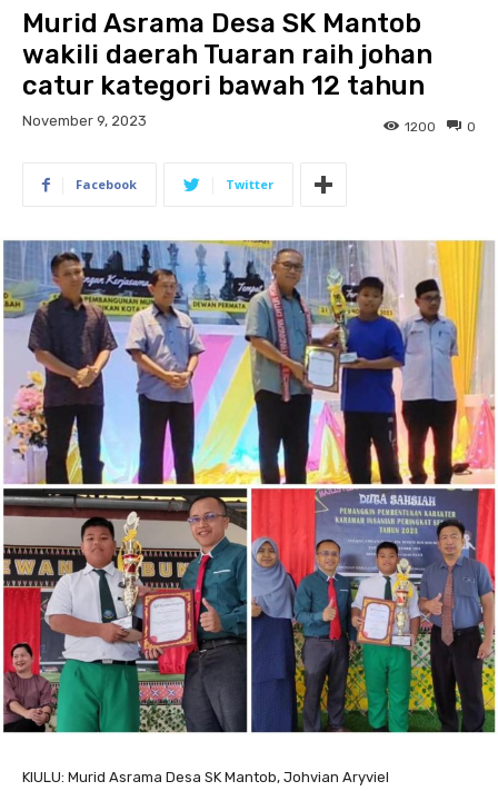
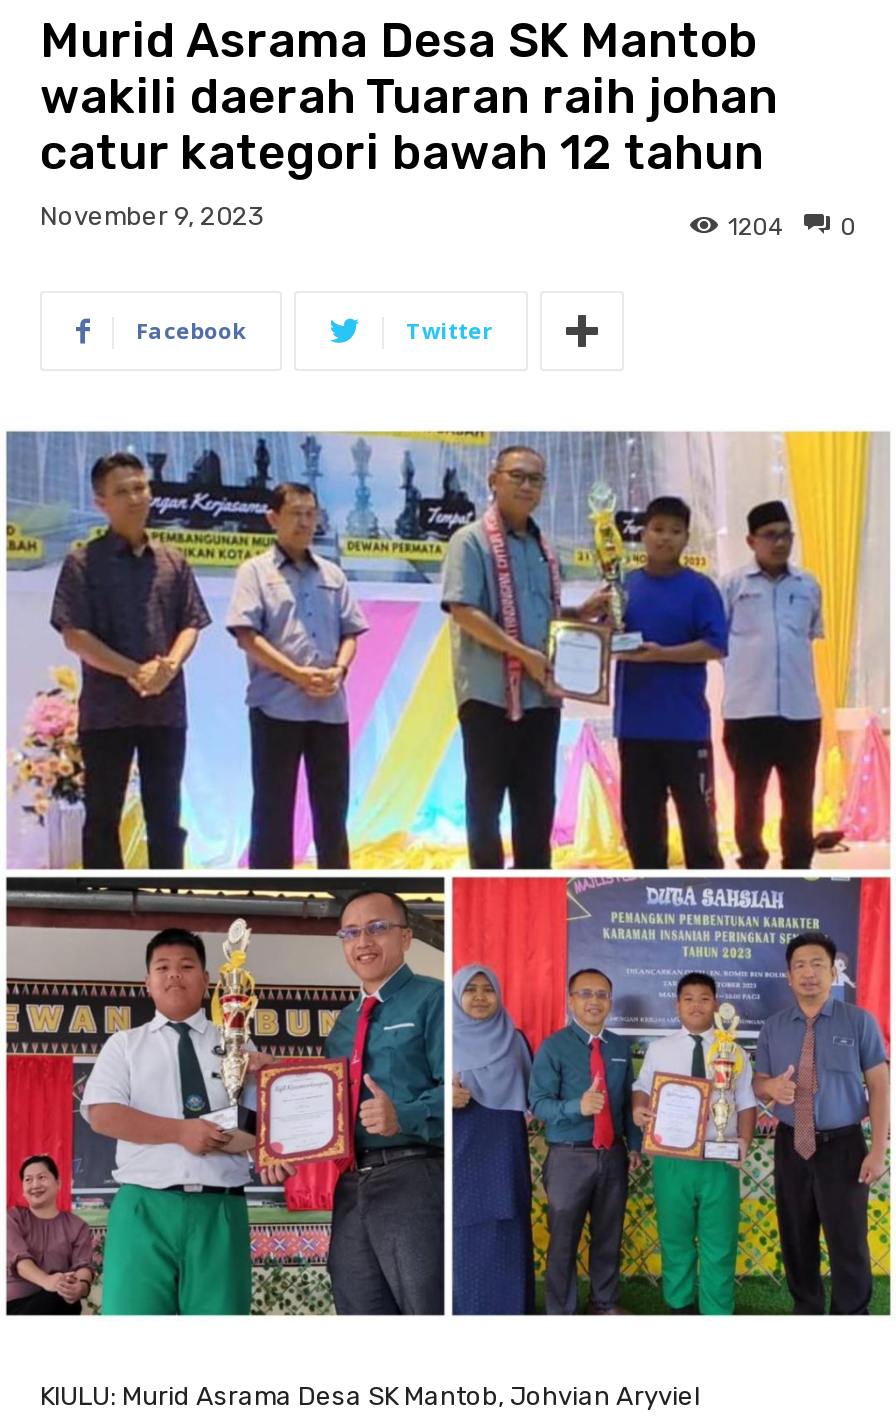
[405,119,476,135] 1200 0 -> [728,213,856,241] 1204 0

